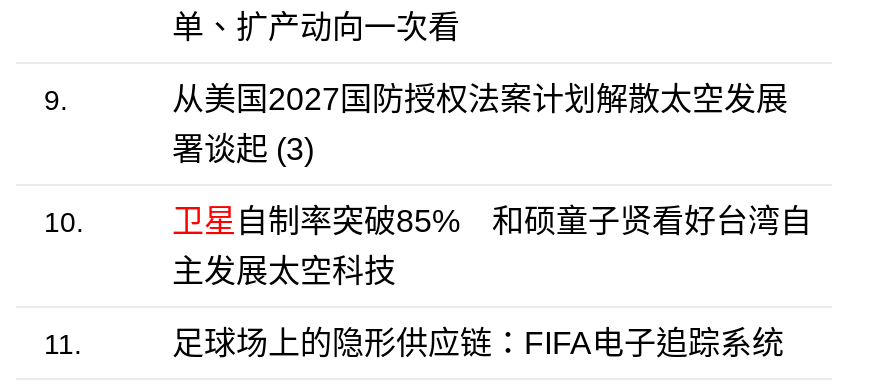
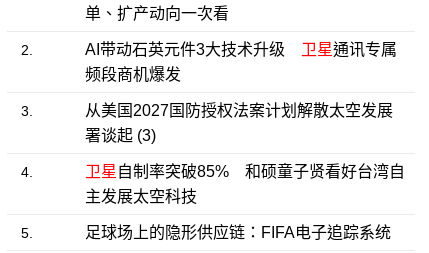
[36,84,68,116] 9. -> [17,41,397,119] 2. | AI带动石英元件3大技术升级卫星通讯专属 | 频段商机爆发 | 3.
[36,206,84,238] 10. -> [17,164,33,180] 4.
[36,328,82,360] 11. -> [17,225,33,241] 5.

